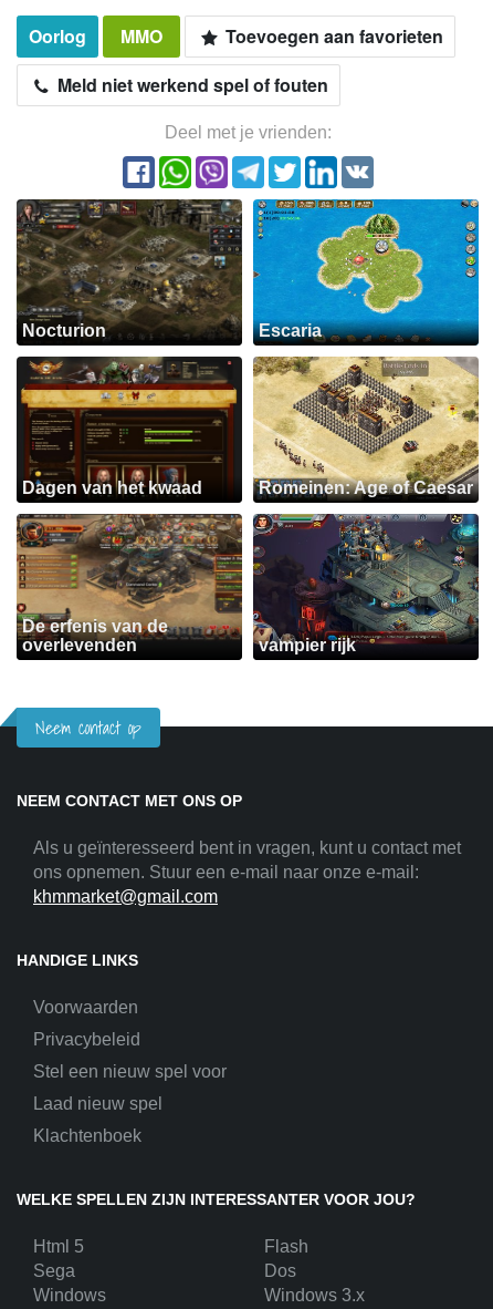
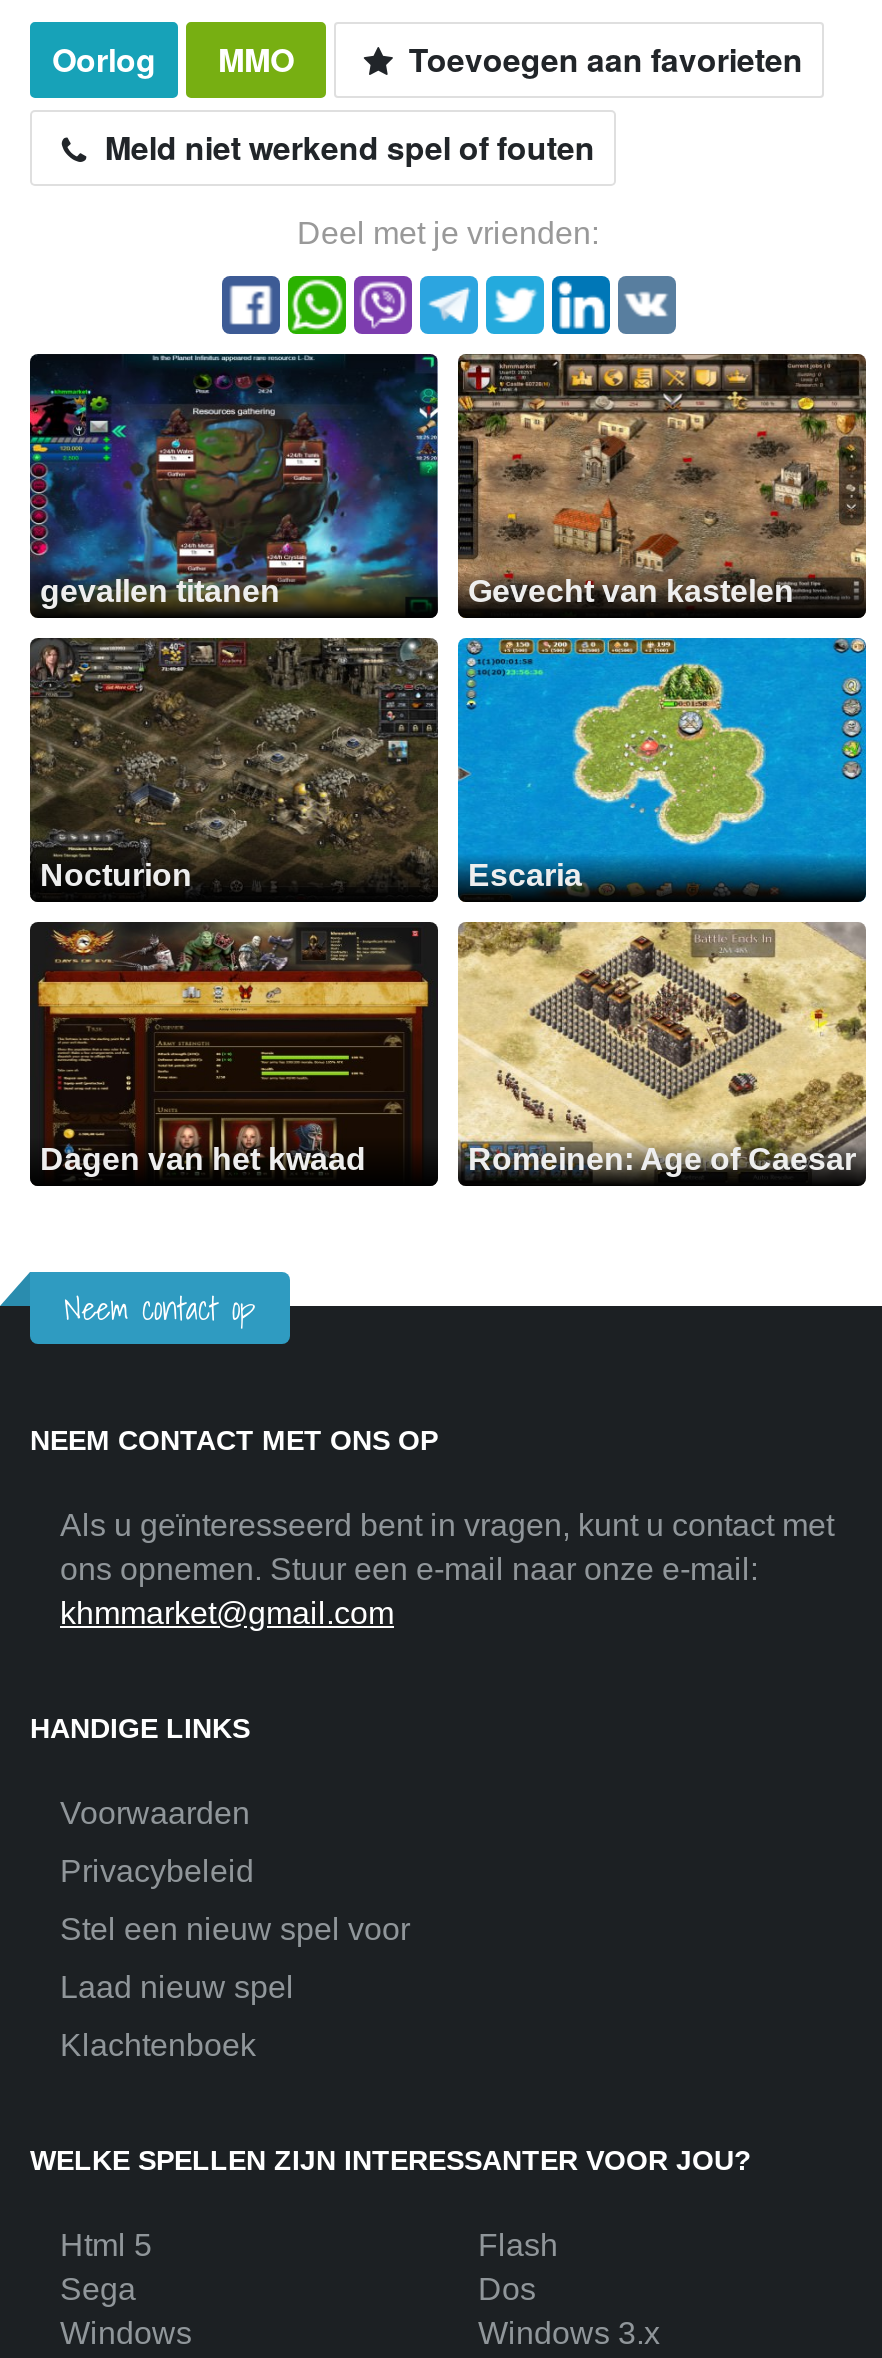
none -> [28,352,794,610] [image] | gevallen titanen | Gevecht van kastelen
none -> [456,352,868,606] [image]
moved [14,197,480,497] -> [26,634,868,1176]: [image] | Nocturion | Escaria | Dagen van het kwaad | Romeinen: Age of Caesar
[15,514,243,653] [image] -> none
[22,513,480,654] [image] | De erfenis van de | overlevenden | vampier rijk -> none

